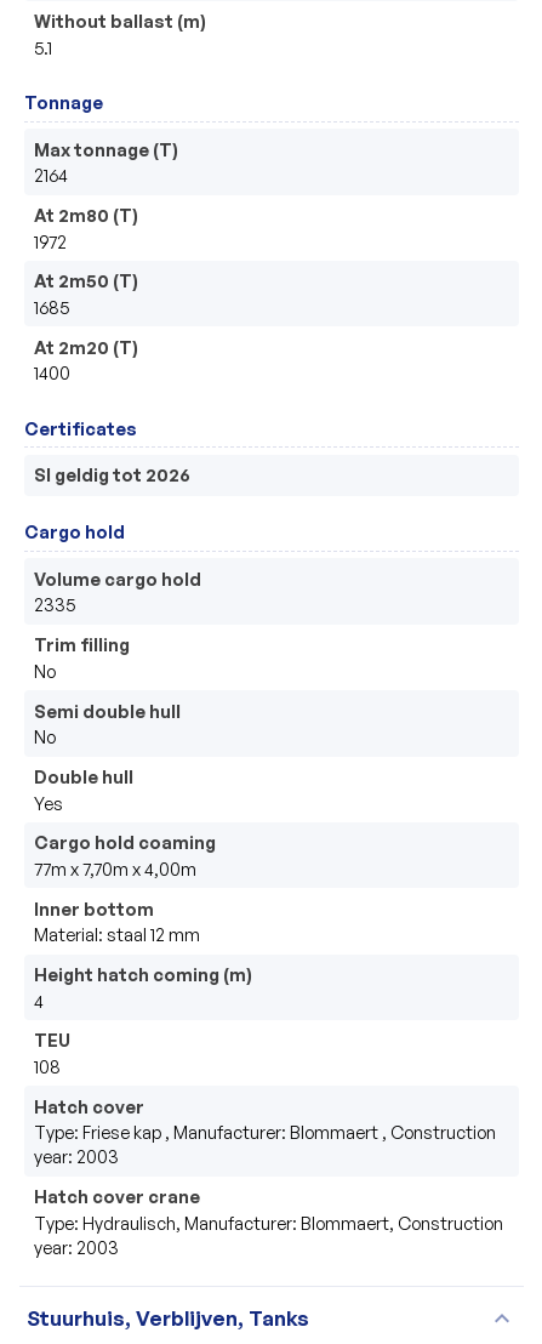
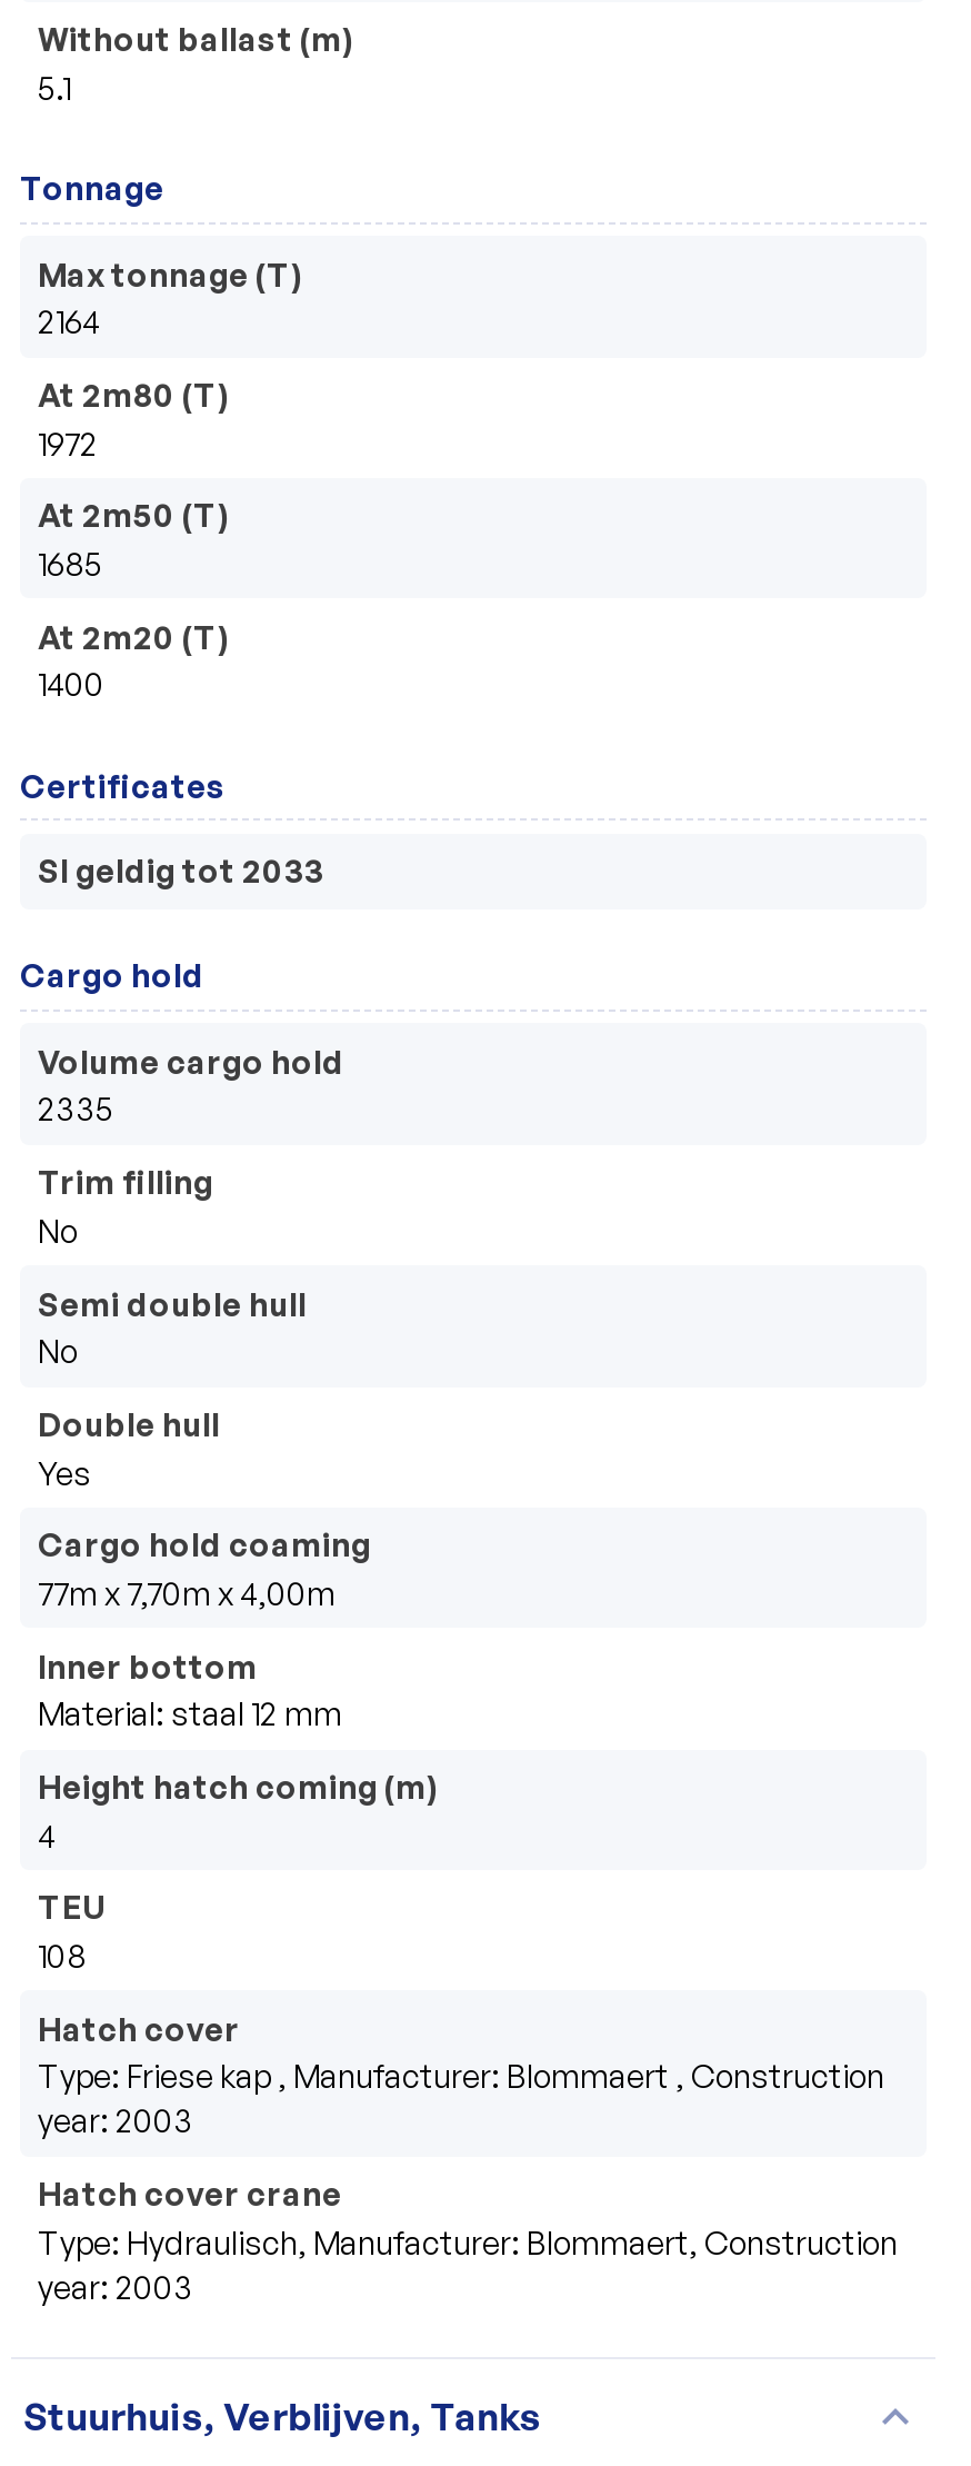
[34,464,190,486] SI geldig tot 2026 -> [38,850,324,890] SI geldig tot 2033

